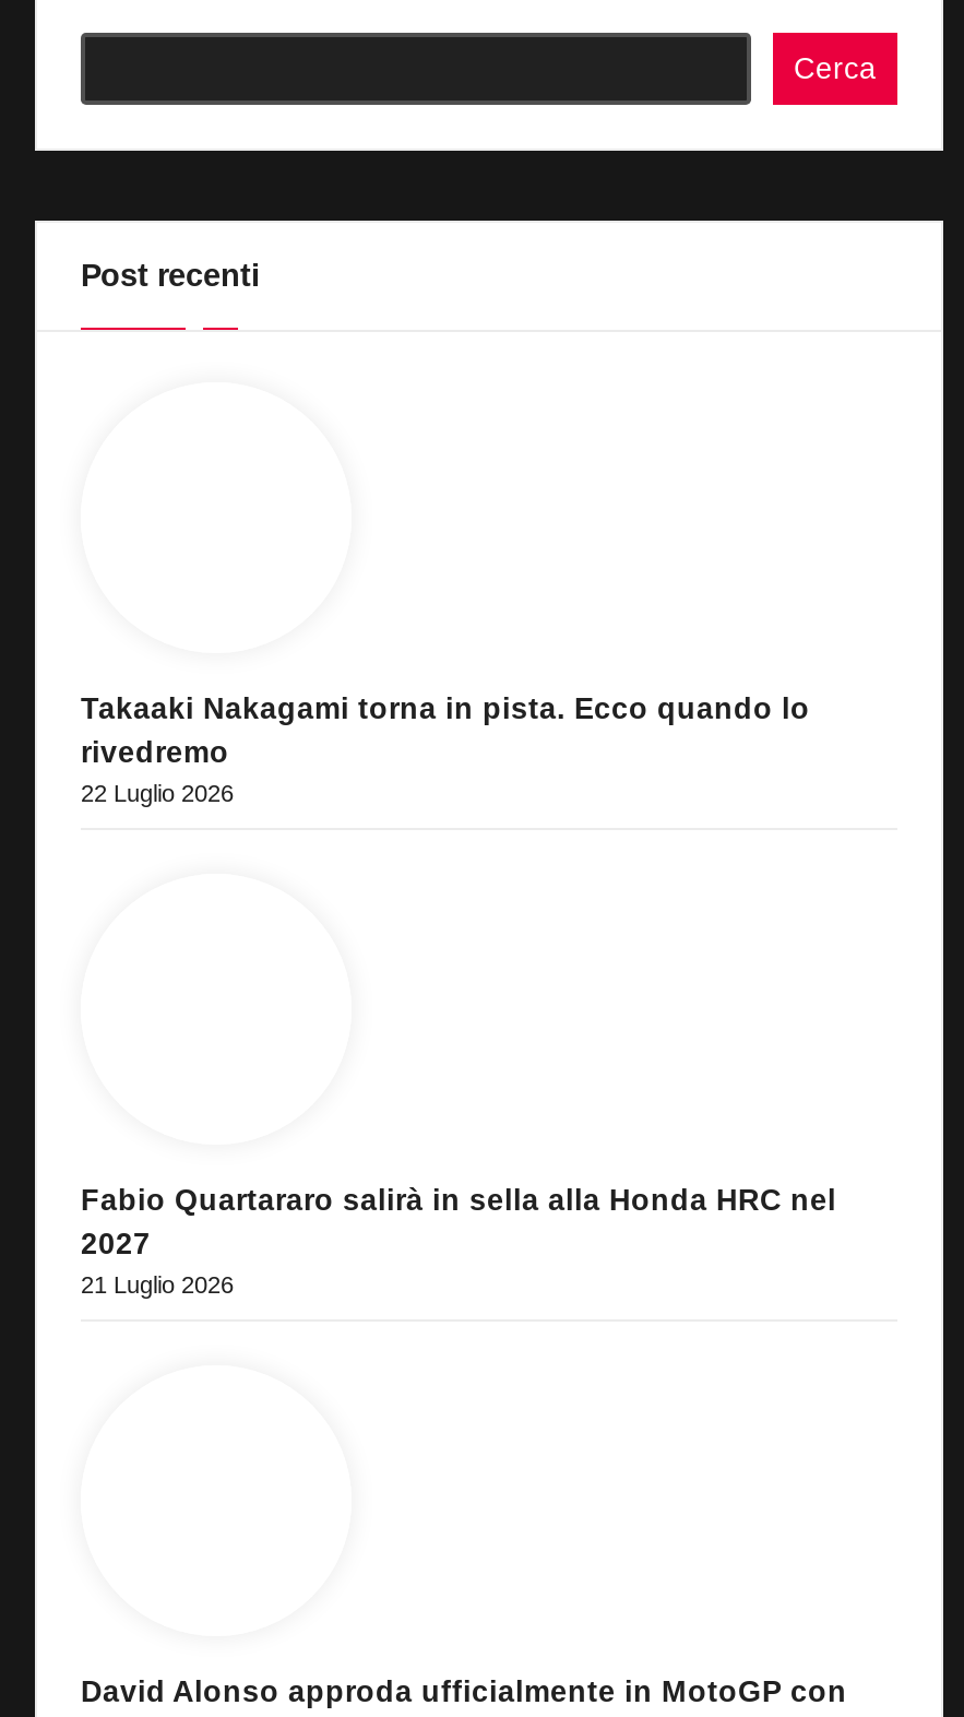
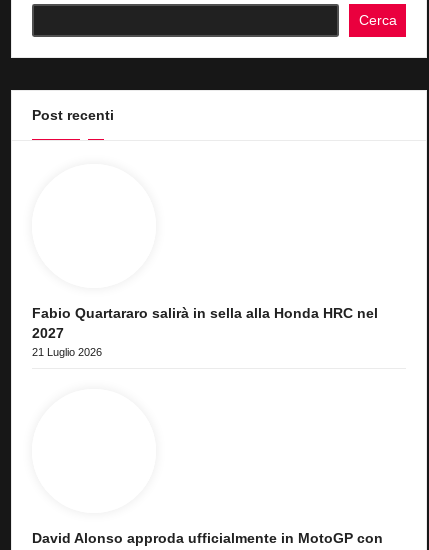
[81,692,810,806] Takaaki Nakagami torna in pista. Ecco quando lo | rivedremo | 22 Luglio 2026 -> none

